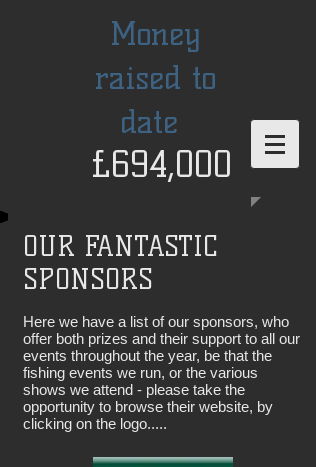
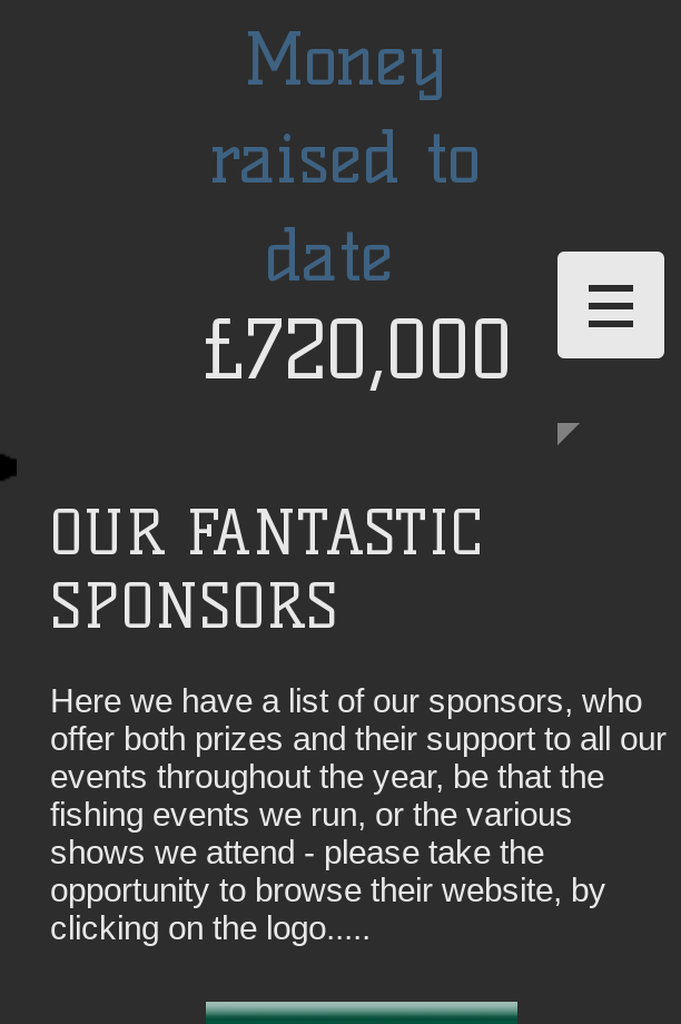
[78,142,231,186] £694,000 -> [175,301,513,398] £720,000

